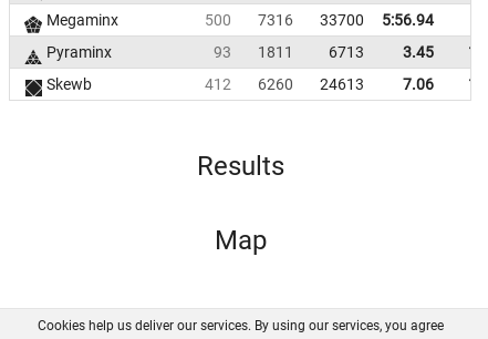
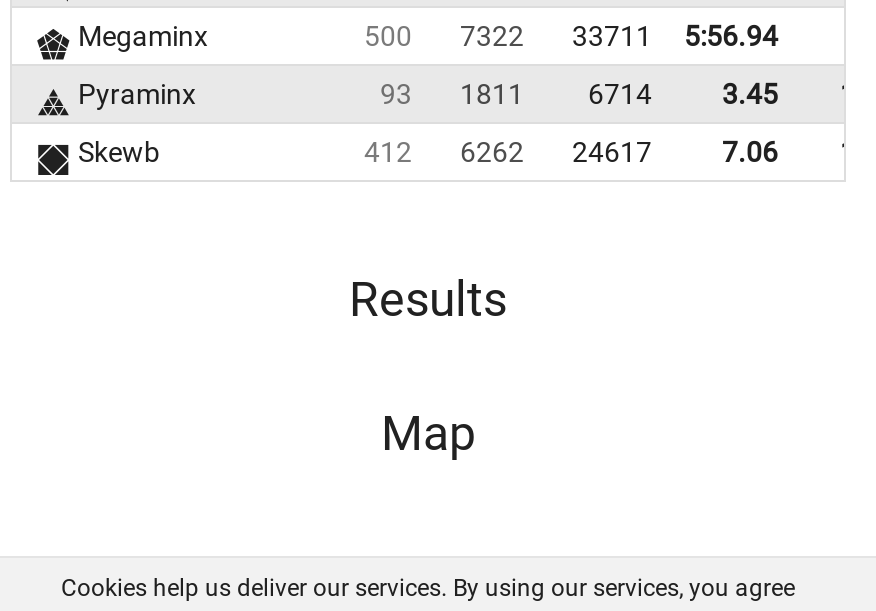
[258,11,293,29] 7316 -> [460,20,524,52] 7322
[320,11,364,29] 33700 -> [572,20,652,52] 33711
[214,43,364,61] 93 1811 6713 -> [380,78,652,110] 93 1811 6714
[258,75,293,93] 6260 -> [460,136,524,168] 6262
[320,75,364,93] 24613 -> [572,136,652,168] 24617

